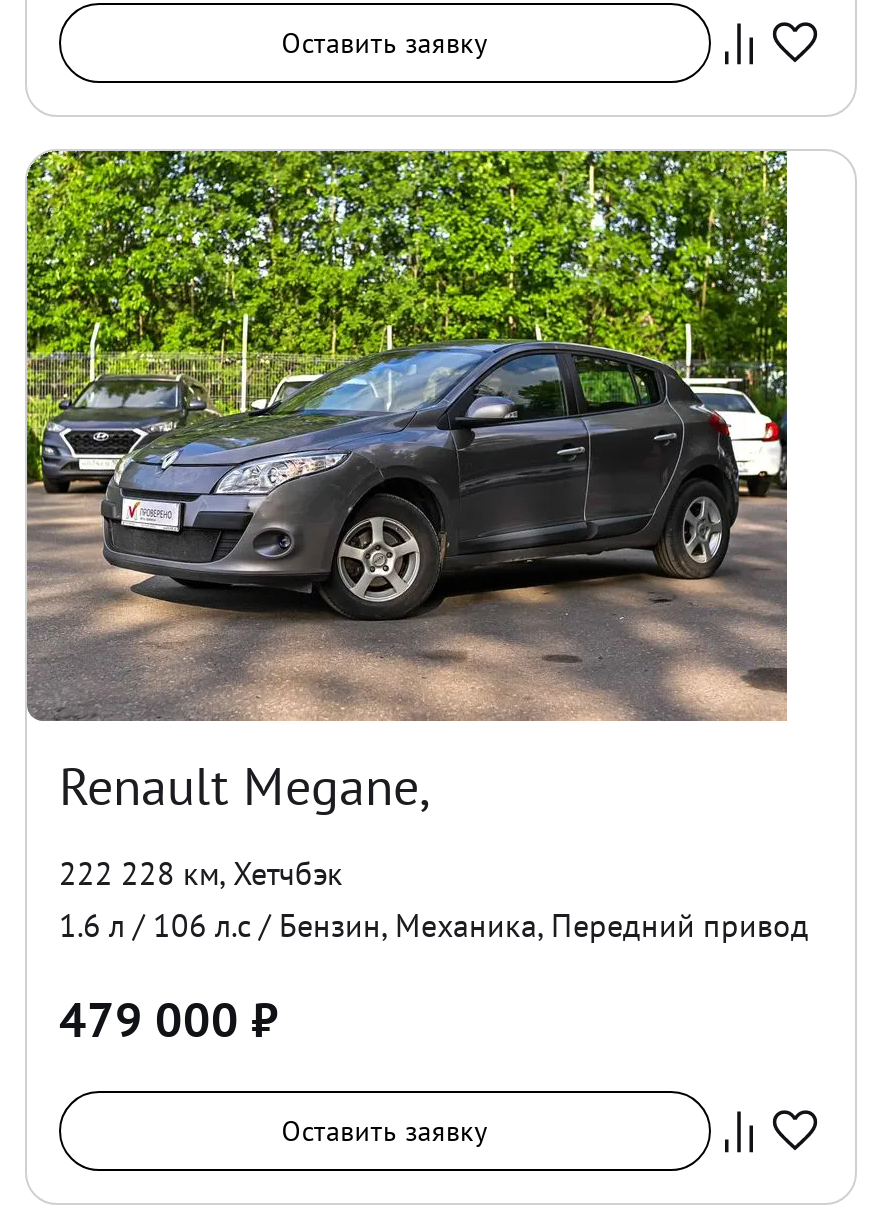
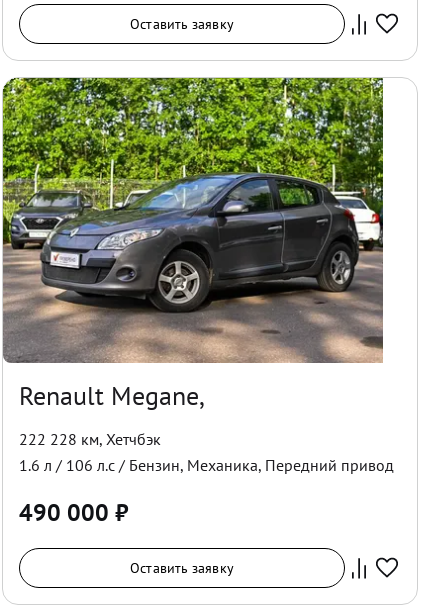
[59,989,279,1051] 479 000 ₽ -> [19,497,129,528] 490 000 ₽

